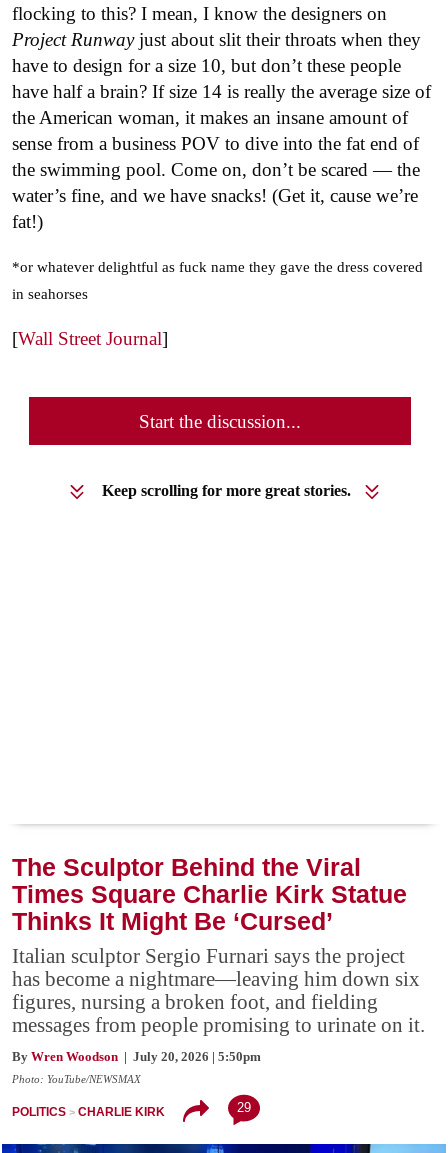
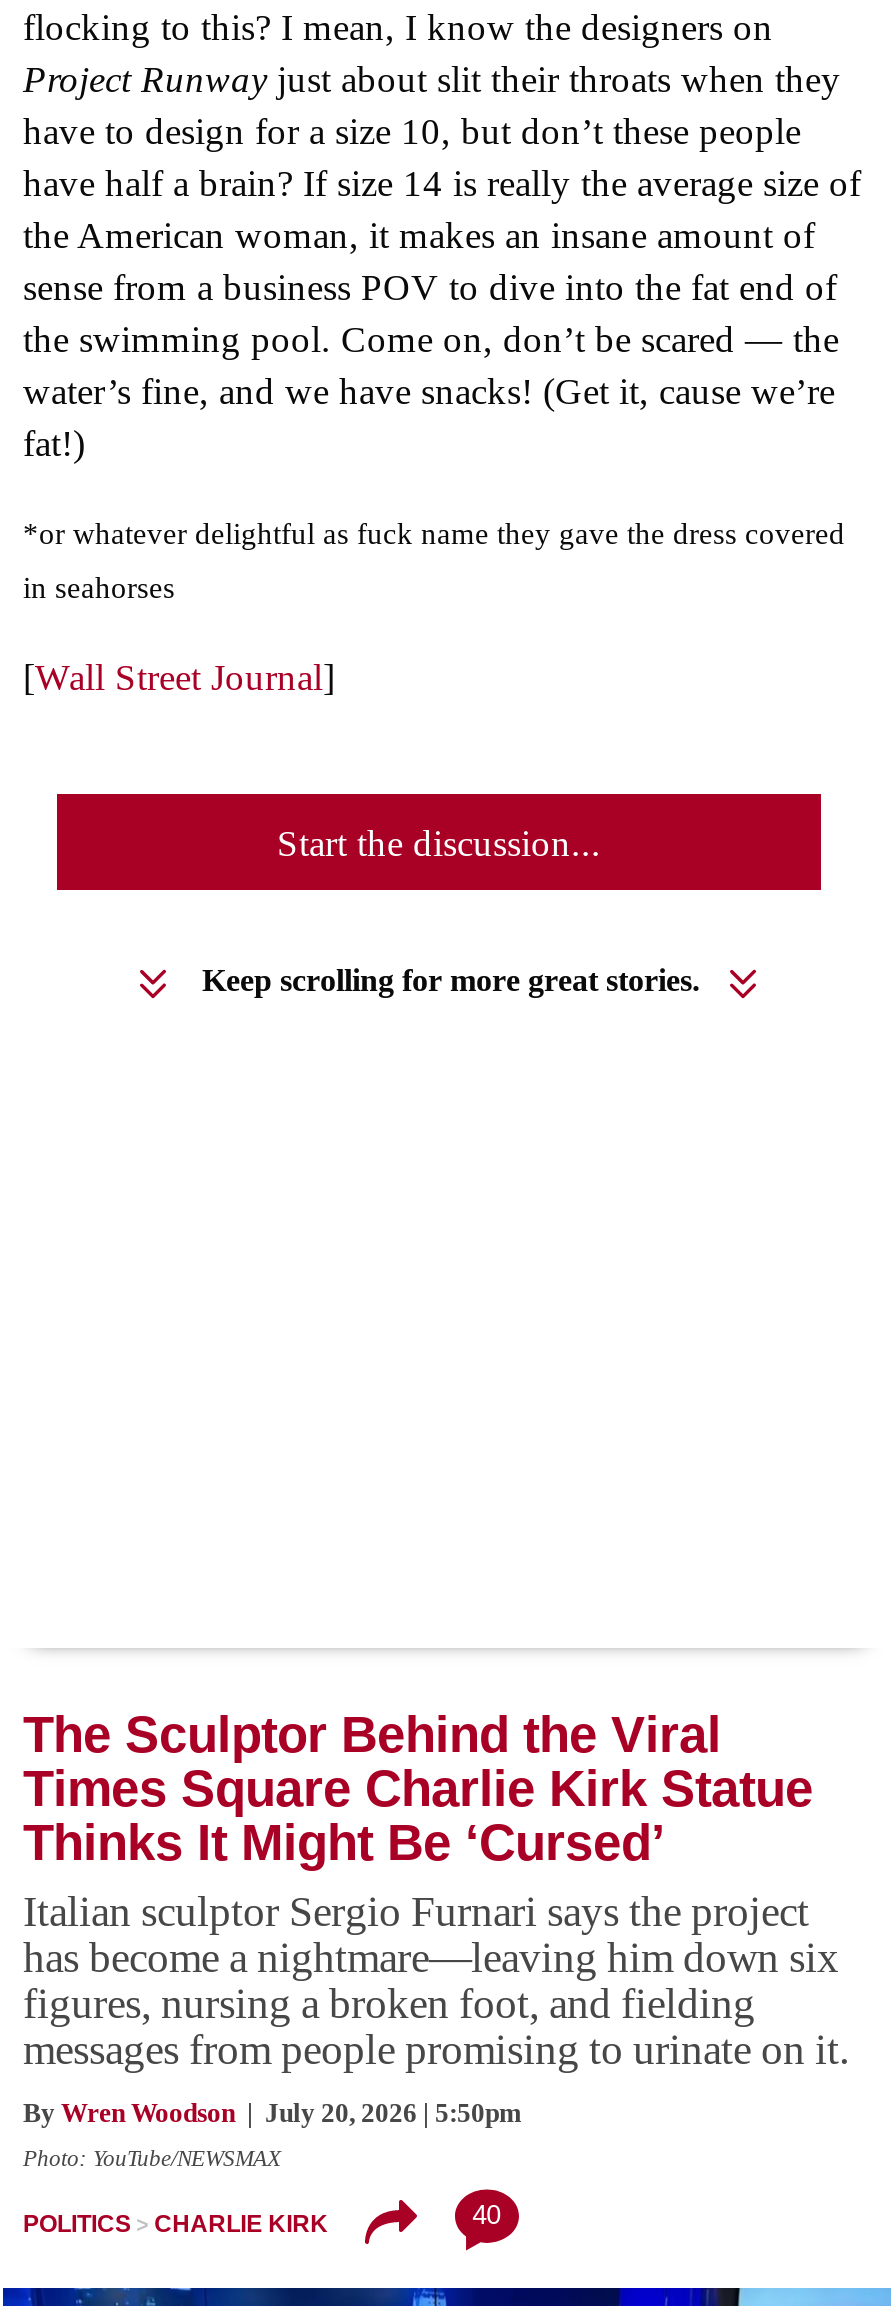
[237,1100,251,1115] 29 -> [472,2200,500,2230] 40

